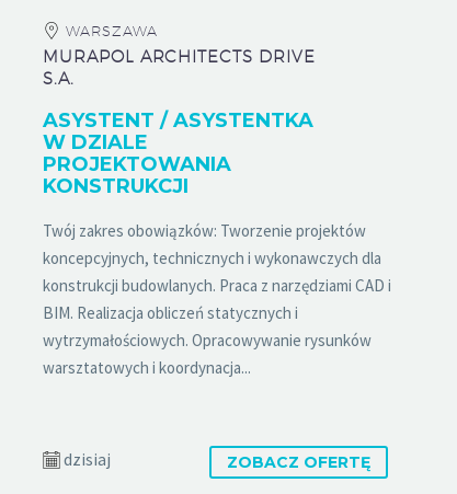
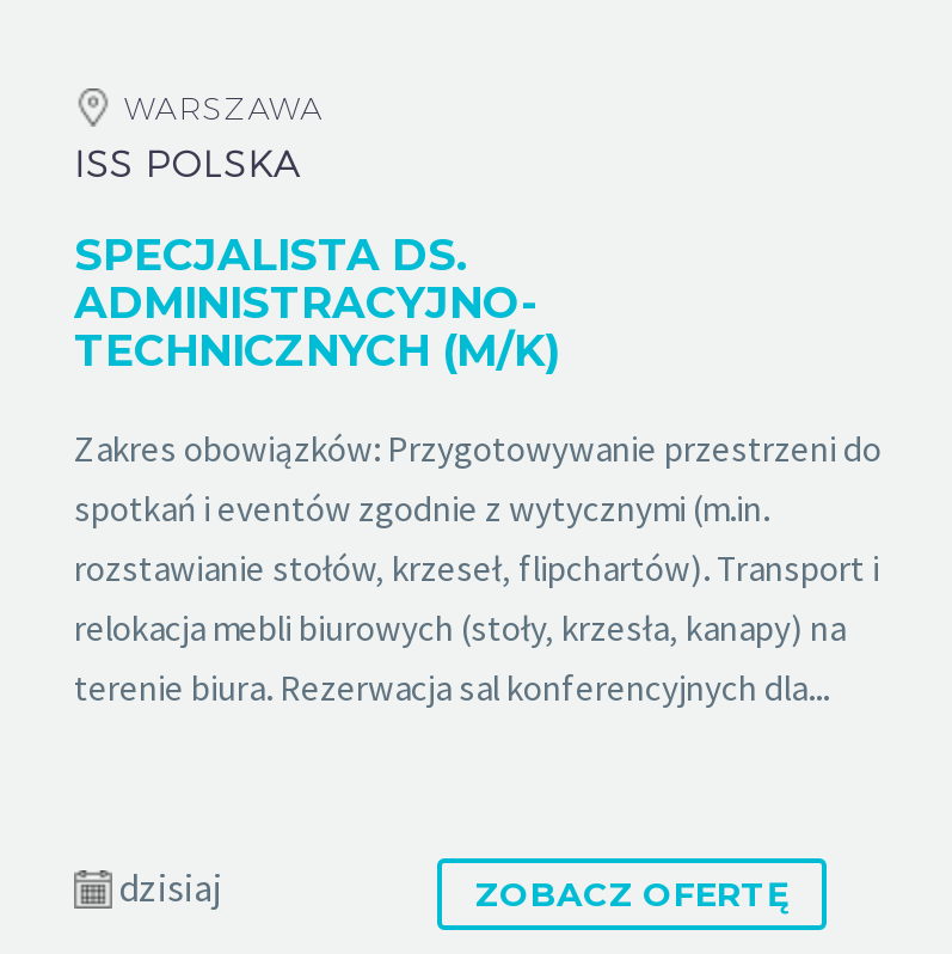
[43,47,315,88] MURAPOL ARCHITECTS DRIVE | S.A. -> [74,143,300,184] ISS POLSKA
[43,108,313,198] ASYSTENT / ASYSTENTKA | W DZIALE | PROJEKTOWANIA | KONSTRUKCJI -> [74,229,559,377] SPECJALISTA DS. | ADMINISTRACYJNO- | TECHNICZNYCH (M/K)
[43,220,391,378] Twój zakres obowiązków: Tworzenie projektów | koncepcyjnych, technicznych i wykonawczych dla | konstrukcji budowlanych. Praca z narzędziami CAD i | BIM. Realizacja obliczeń statycznych i | wytrzymałościowych. Opracowywanie rysunków | warsztatowych i koordynacja... -> [74,426,882,711] Zakres obowiązków: Przygotowywanie przestrzeni do | spotkań i eventów zgodnie z wytycznymi (m.in. | rozstawianie stołów, krzeseł, flipchartów). Transport i | relokacja mebli biurowych (stoły, krzesła, kanapy) na | terenie biura. Rezerwacja sal konferencyjnych dla...

